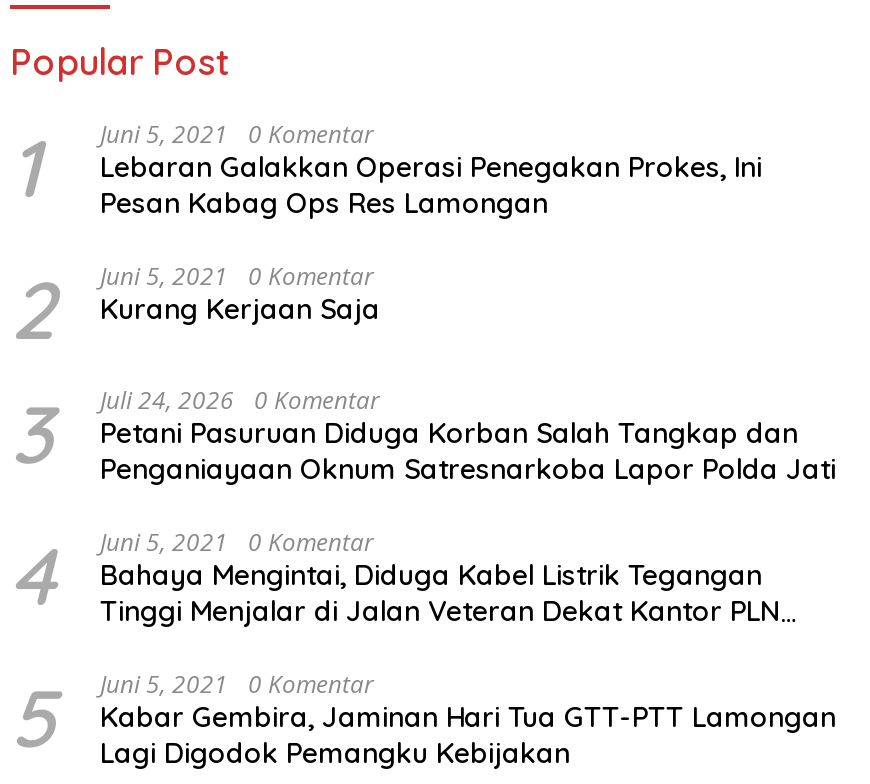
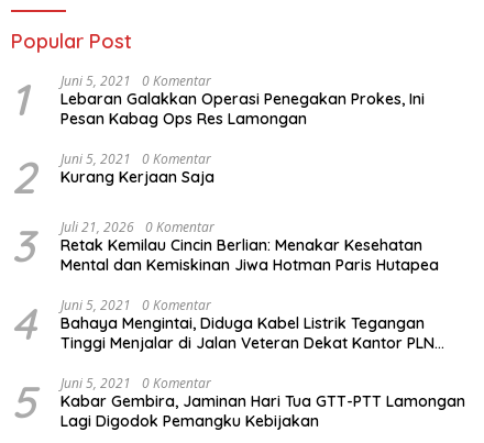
[100,384,836,488] Juli 24, 2026 0 Komentar | Petani Pasuruan Diduga Korban Salah Tangkap dan | Penganiayaan Oknum Satresnarkoba Lapor Polda Jati -> [61,218,439,275] Juli 21, 2026 0 Komentar | Retak Kemilau Cincin Berlian: Menakar Kesehatan | Mental dan Kemiskinan Jiwa Hotman Paris Hutapea

